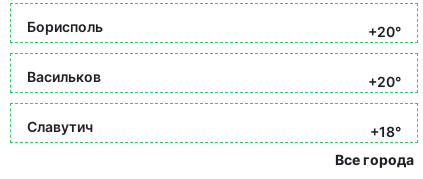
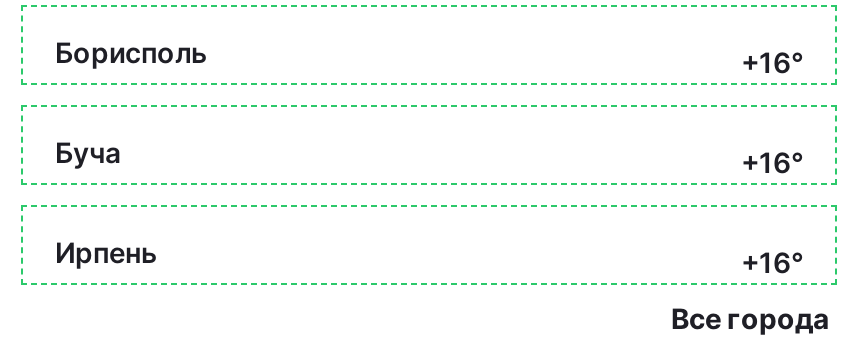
[368,23,401,40] +20° -> [741,45,803,79] +16°
[27,67,401,90] Васильков | +20° -> [55,134,803,179] Буча | +16°
[27,117,401,140] Славутич | +18° -> [55,234,803,279] Ирпень | +16°

